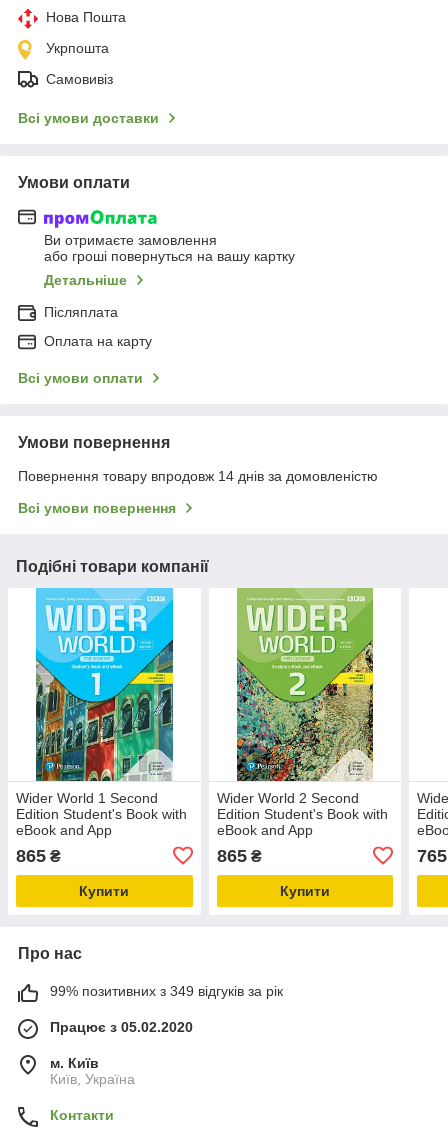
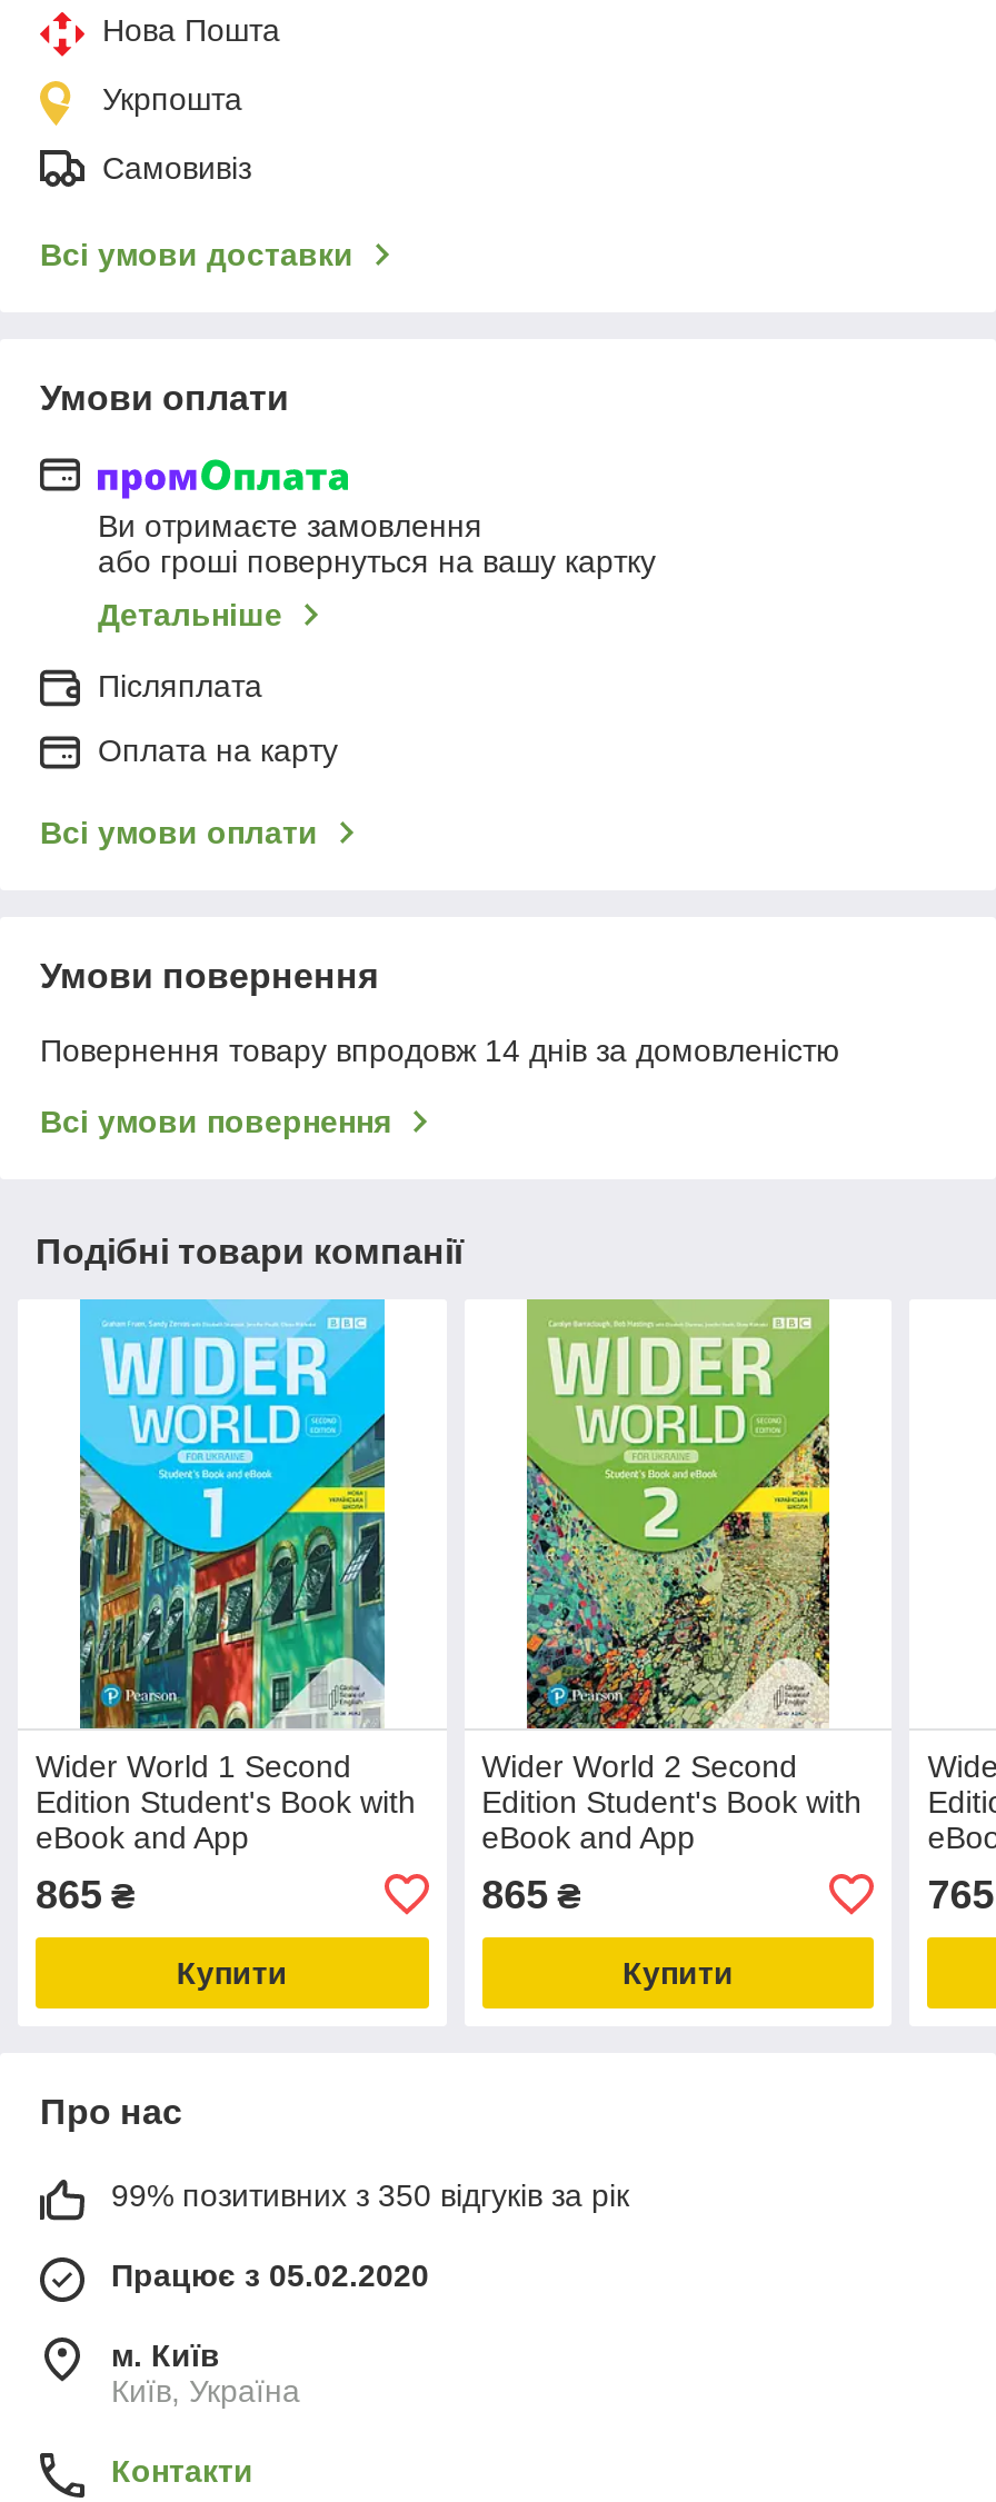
[50,983,283,999] 99% позитивних з 349 відгуків за рік -> [111,2177,629,2213] 99% позитивних з 350 відгуків за рік

